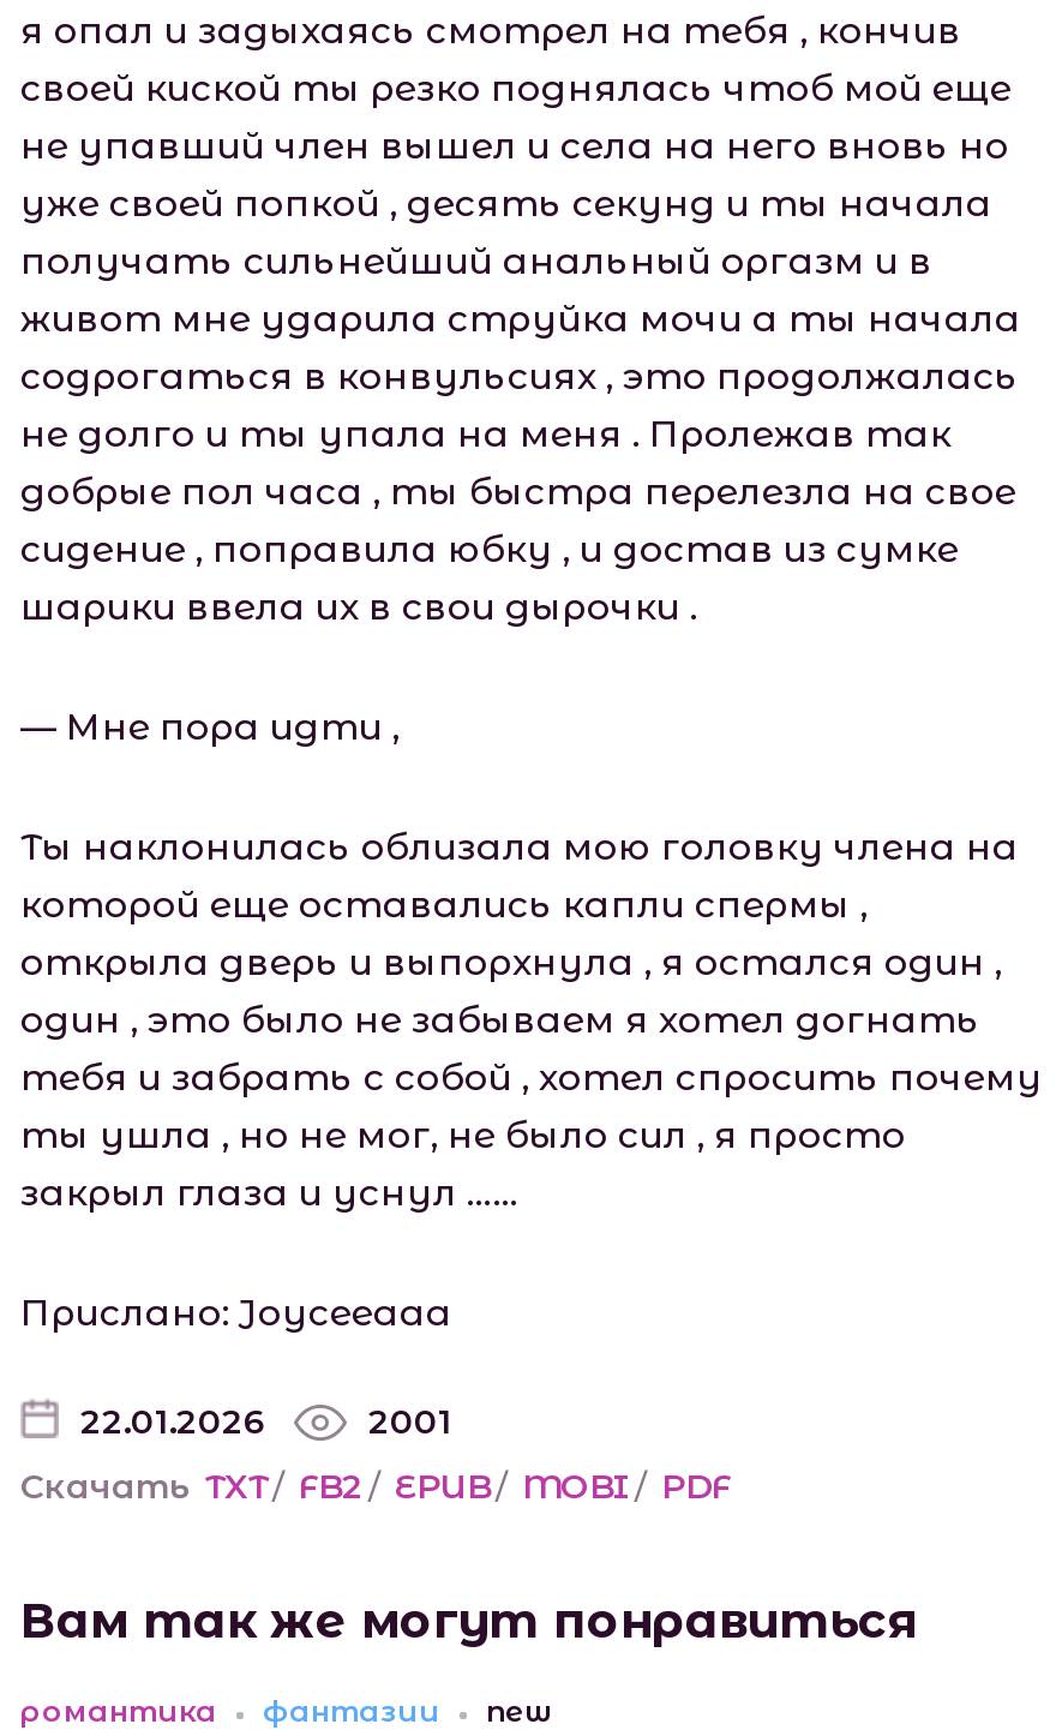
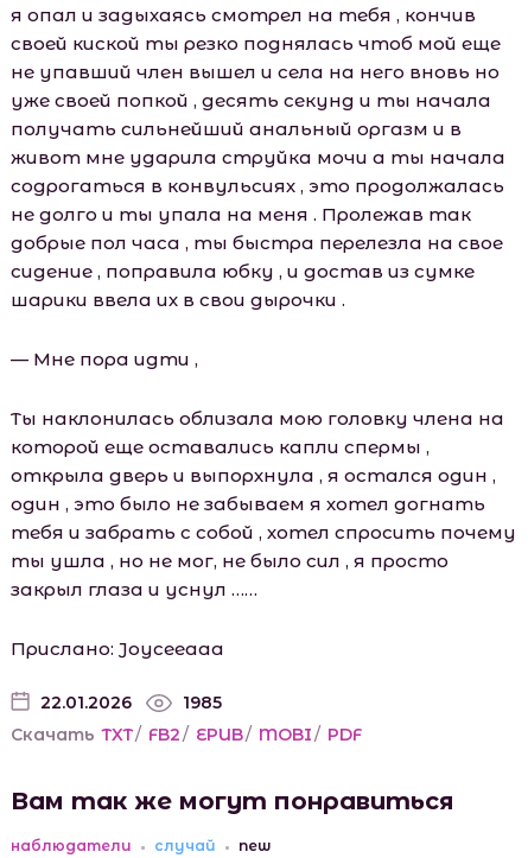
[368,1400,452,1443] 2001 -> [183,692,222,713] 1985
[20,1694,440,1730] романтика | фантазии -> [11,837,216,855] наблюдатели | случай

